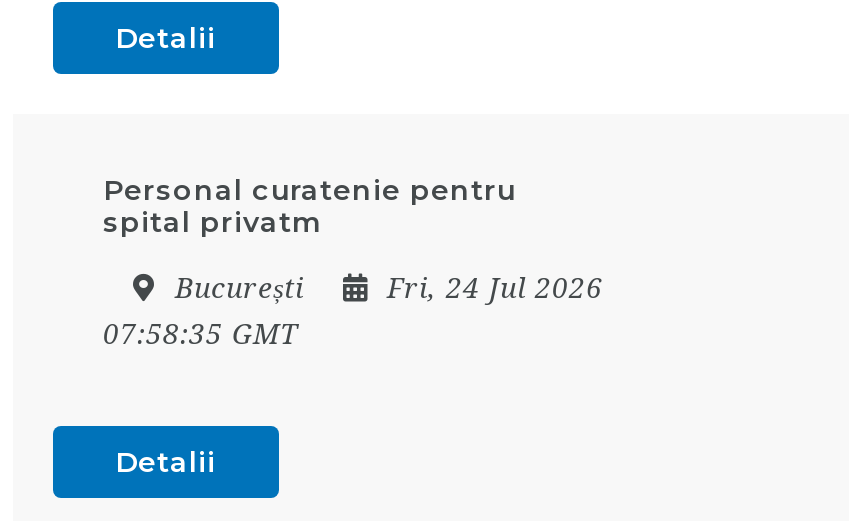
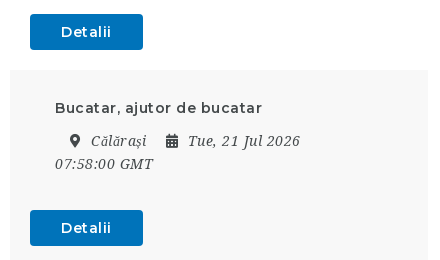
[103,172,516,240] Personal curatenie pentru | spital privatm -> [55,99,262,117] Bucatar, ajutor de bucatar
[103,272,603,350] București | Fri, 24 Jul 2026 | 07:58:35 GMT -> [55,133,300,172] Călărași | Tue, 21 Jul 2026 | 07:58:00 GMT

